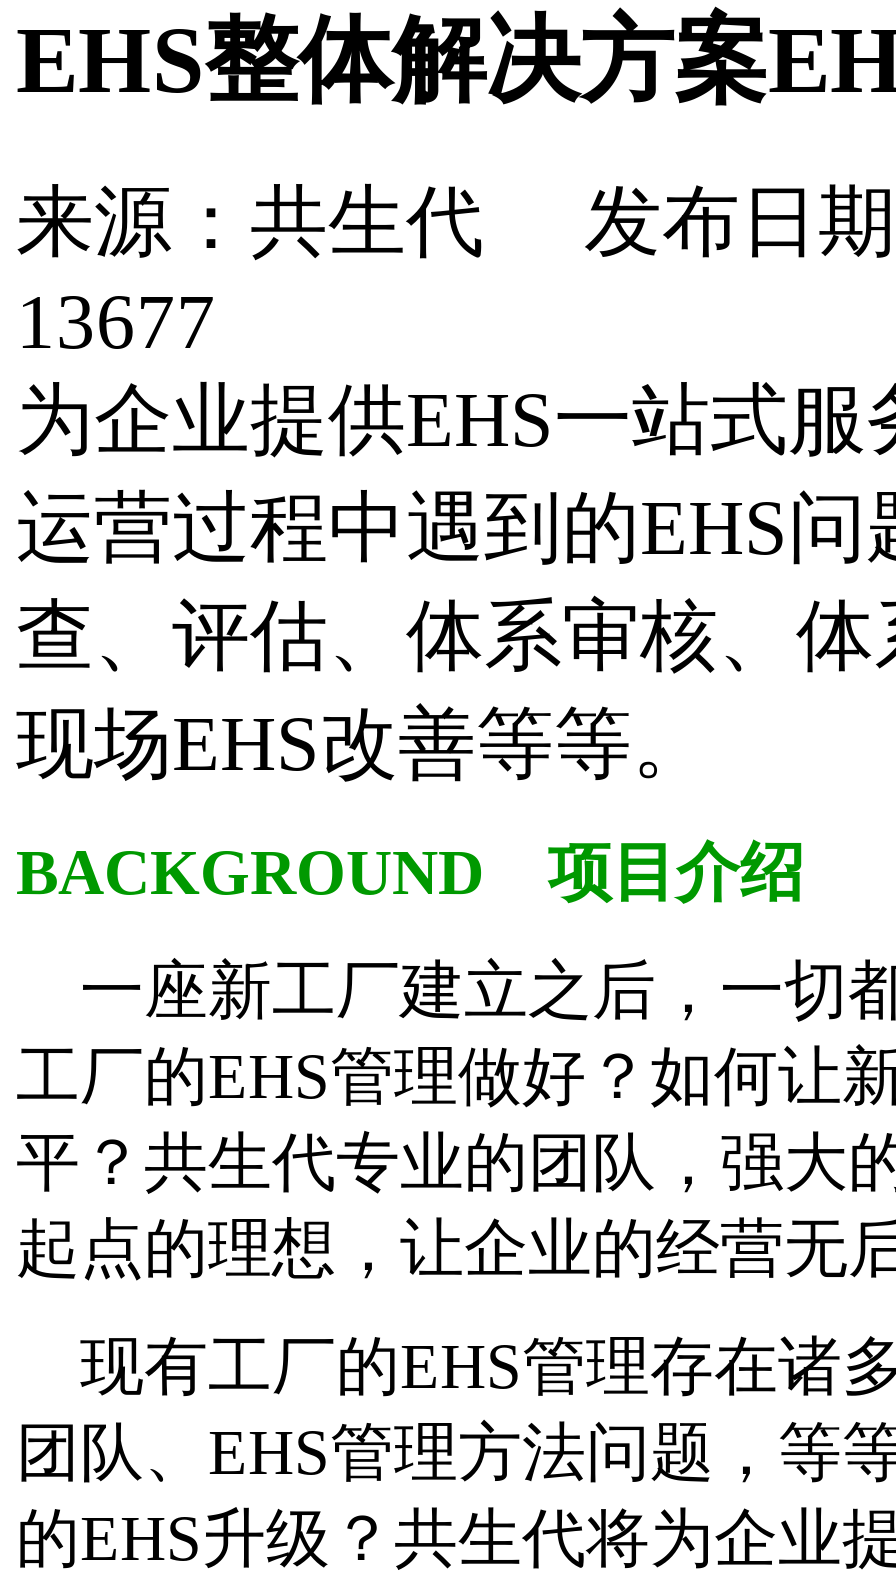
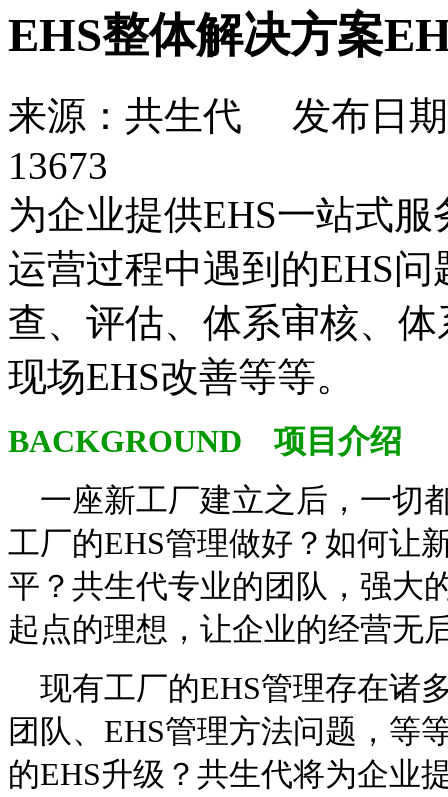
[16,278,216,364] 13677 -> [8,144,108,187] 13673

